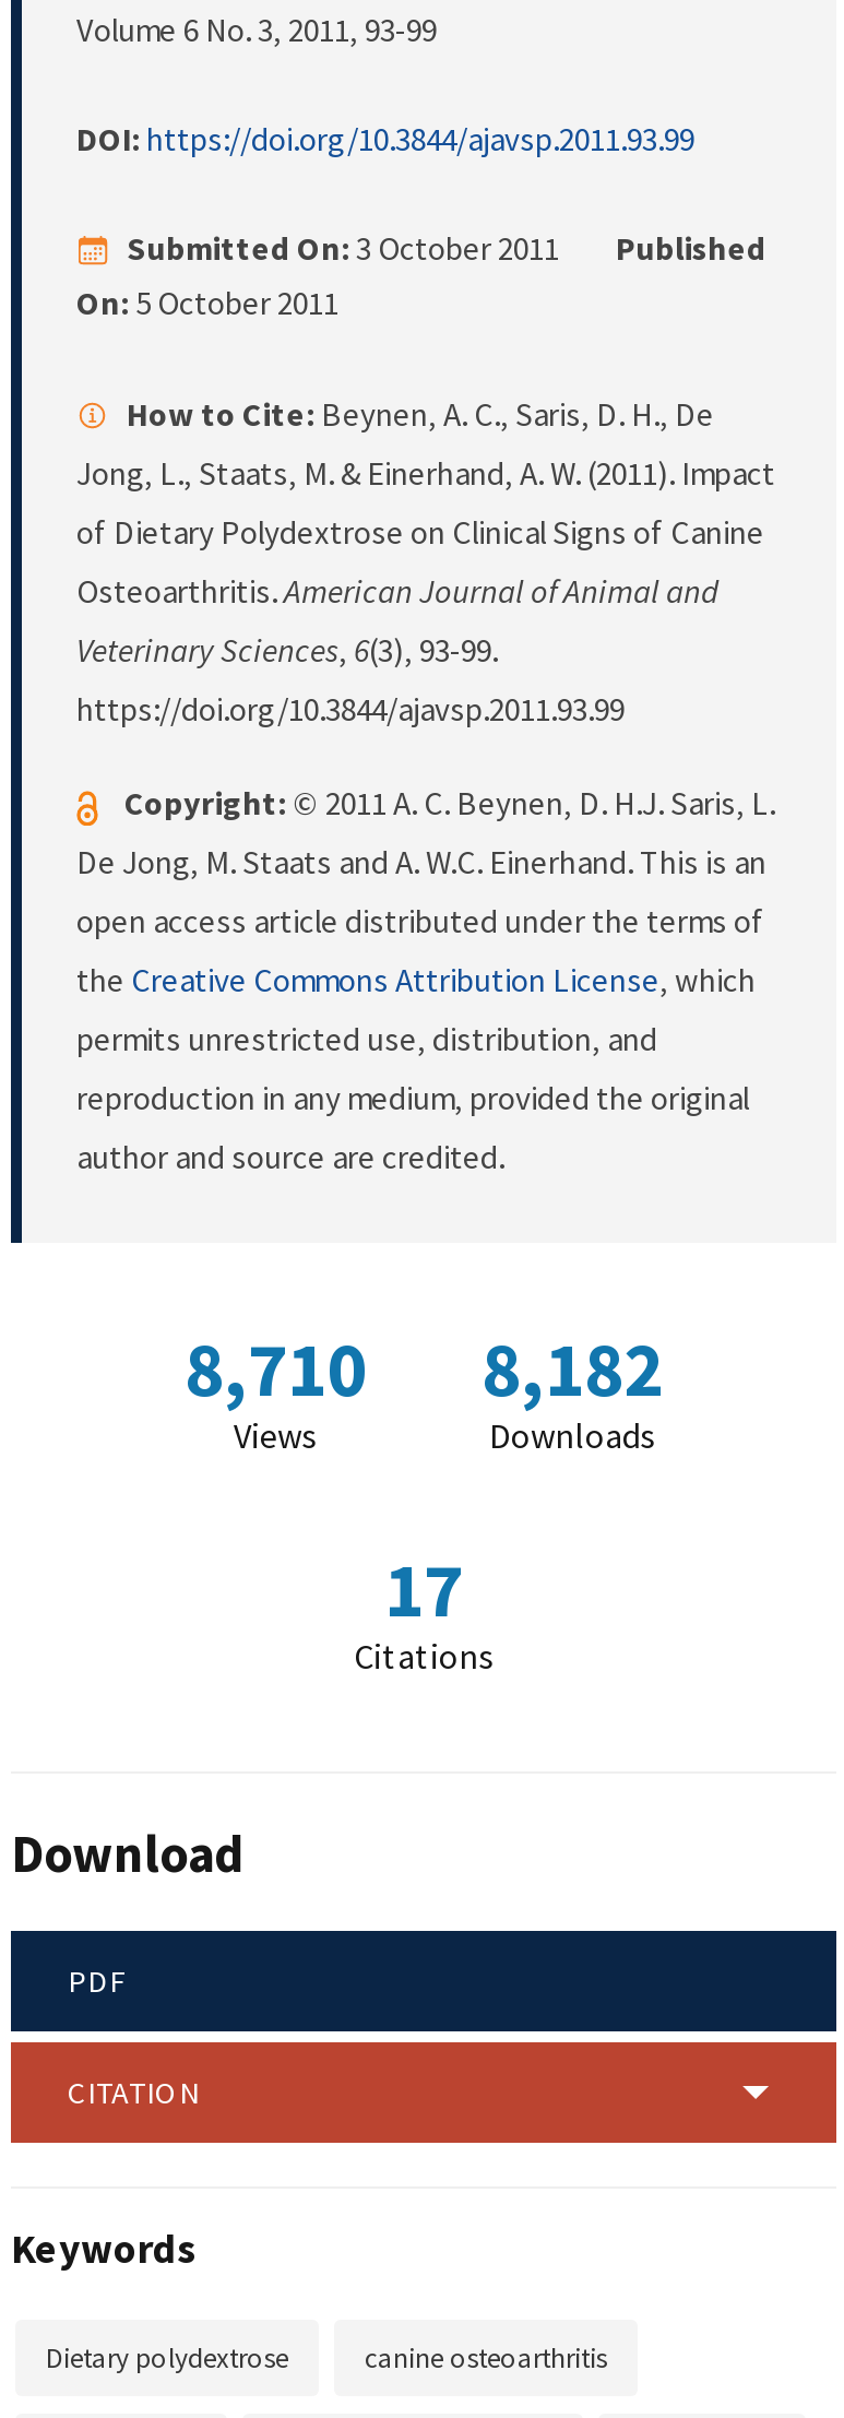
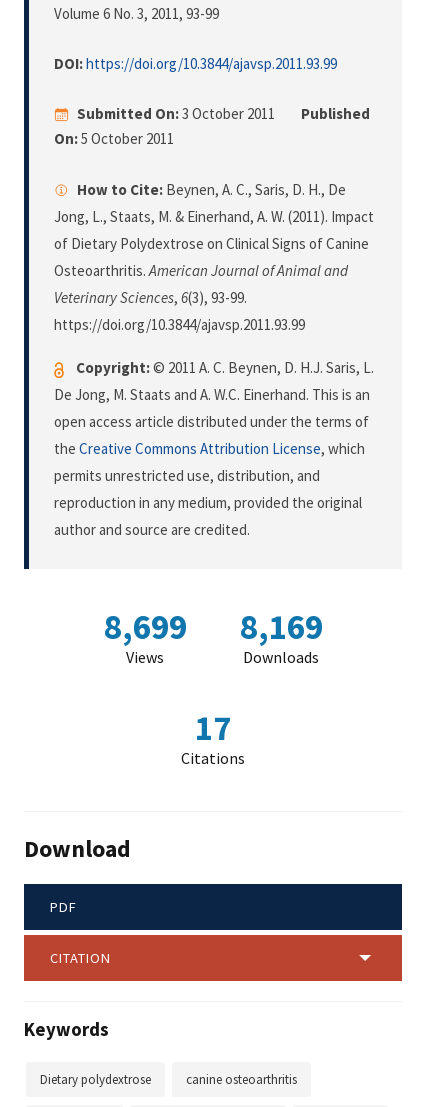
[185,1322,366,1418] 8,710 -> [103,605,186,649] 8,699
[482,1322,663,1418] 8,182 -> [239,605,322,649] 8,169

